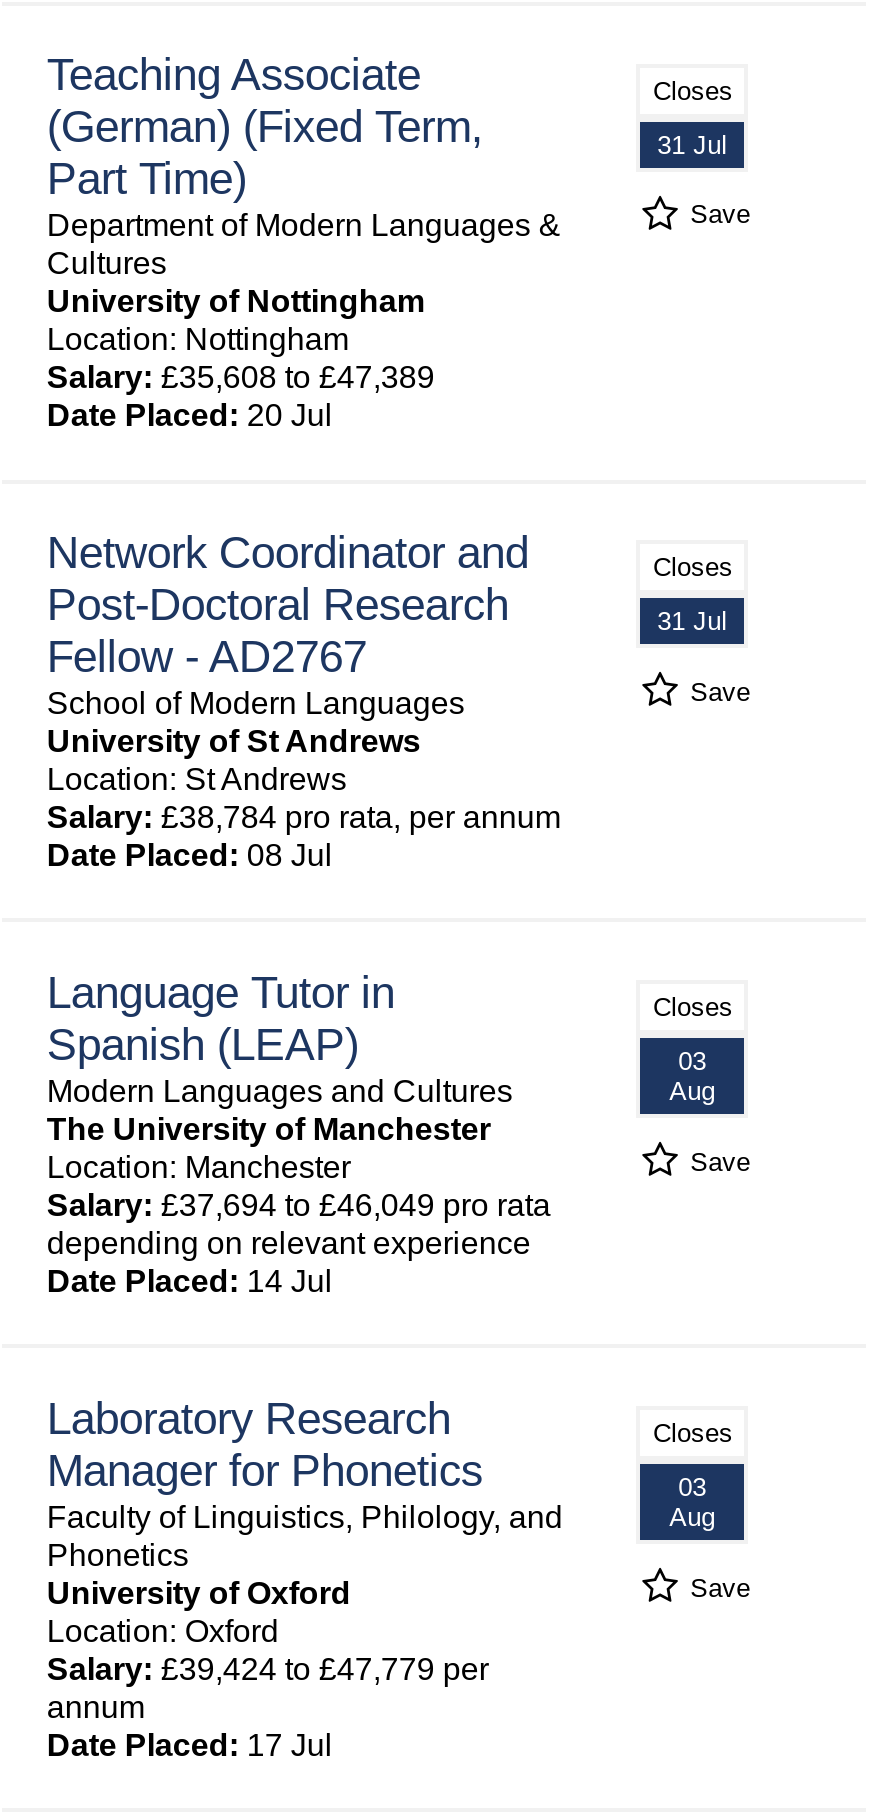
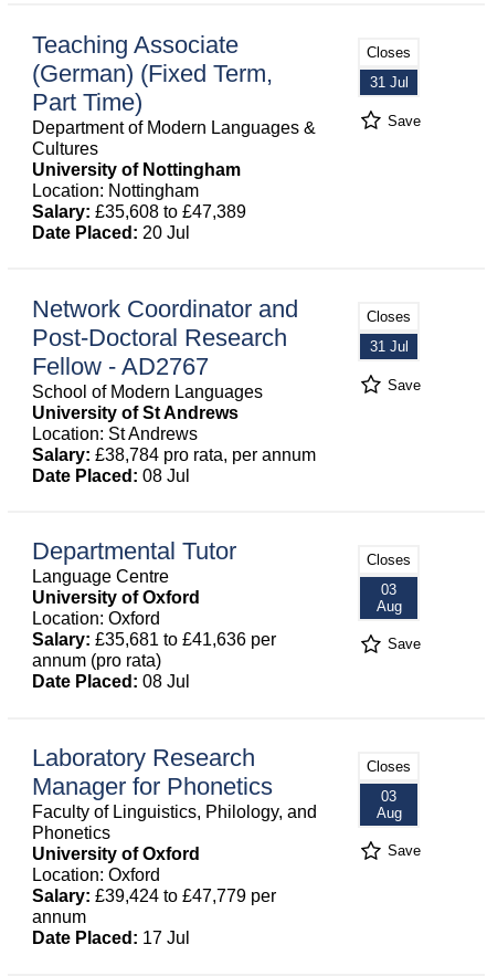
[47,968,551,1298] Language Tutor in | Spanish (LEAP) | Modern Languages and Cultures | The University of Manchester | Location: Manchester | Salary: £37,694 to £46,049 pro rata | depending on relevant experience | Date Placed: 14 Jul -> [32,538,277,691] Departmental Tutor | Language Centre | University of Oxford | Location: Oxford | Salary: £35,681 to £41,636 per | annum (pro rata) | Date Placed: 08 Jul

